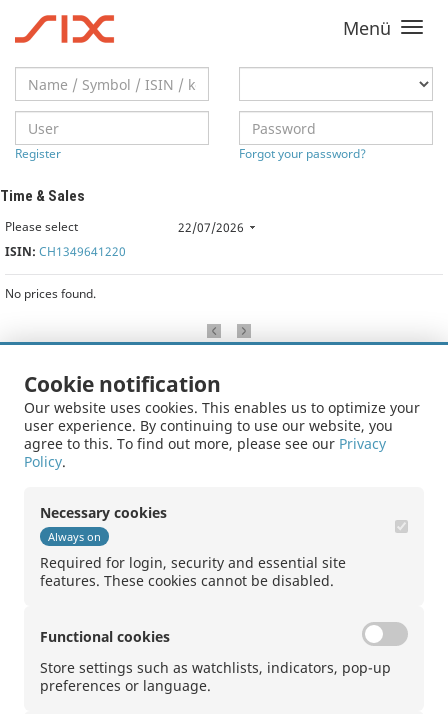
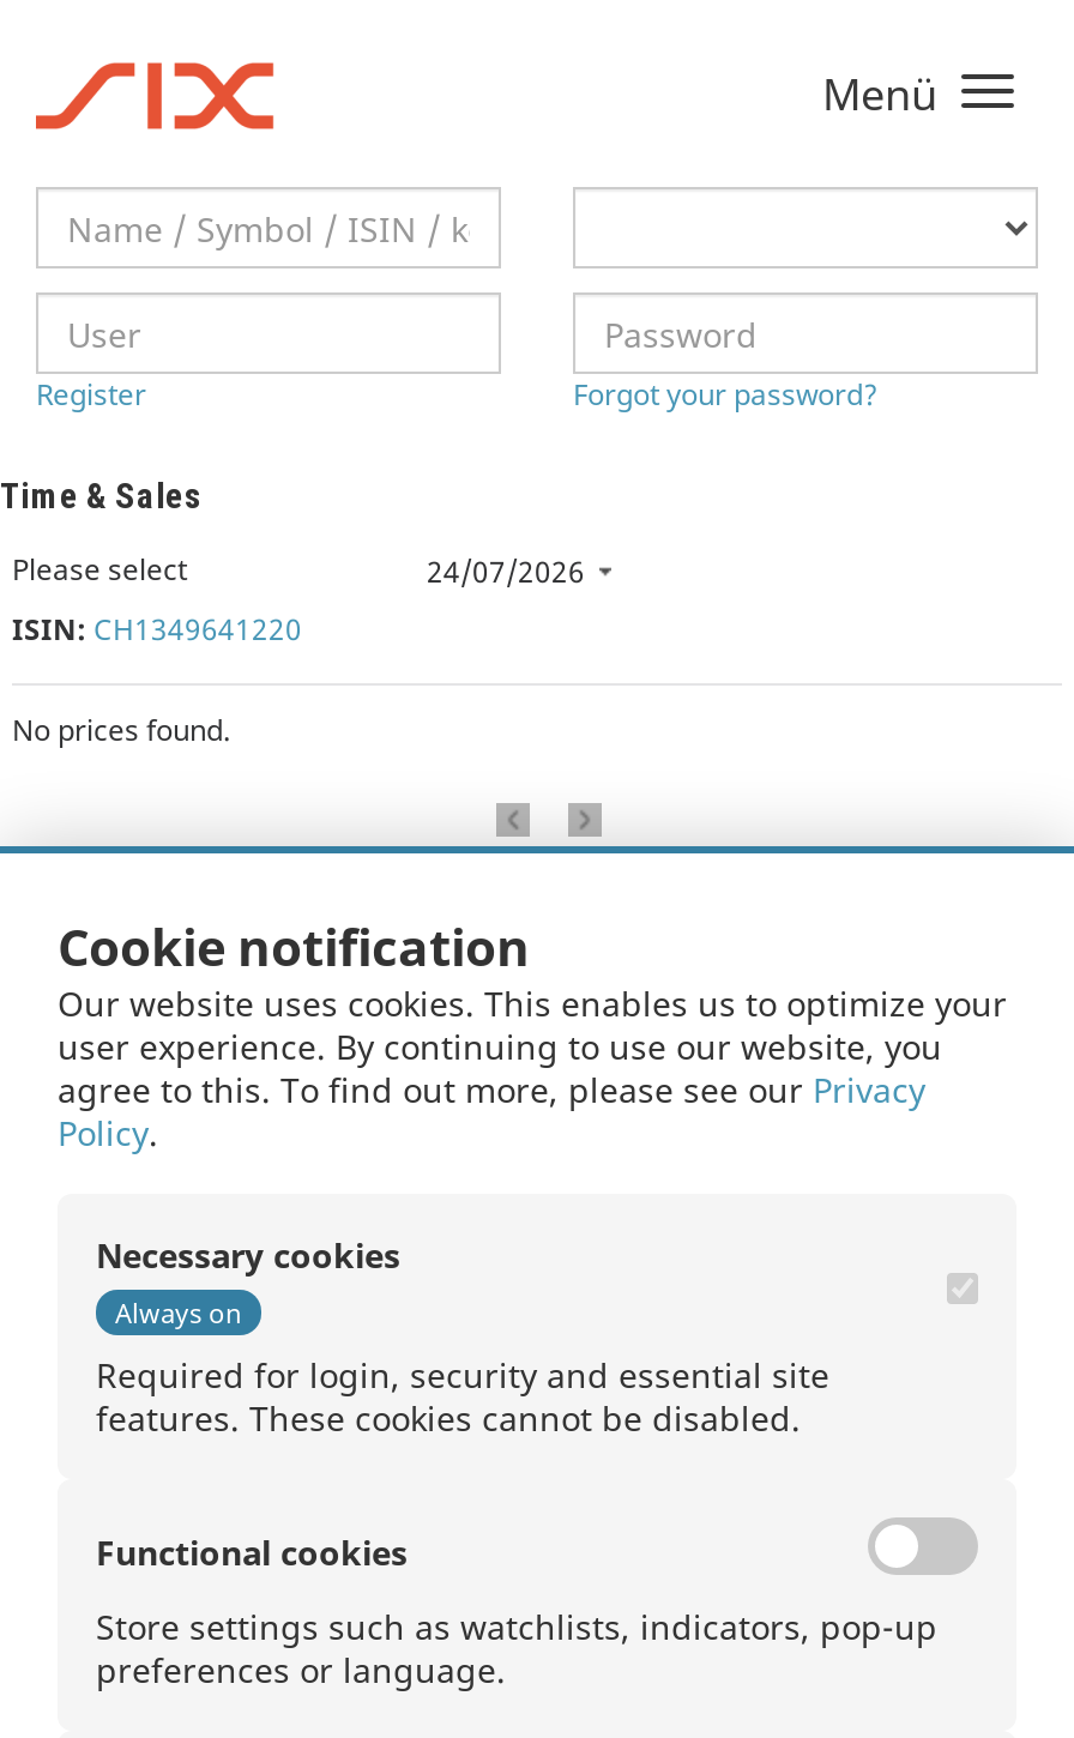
[178,219,244,236] 22/07/2026 -> [427,552,585,593] 24/07/2026

